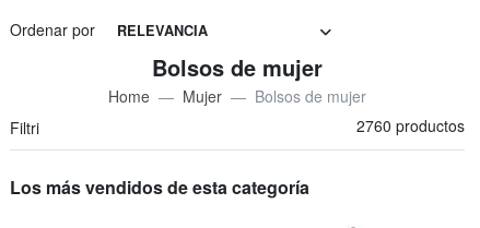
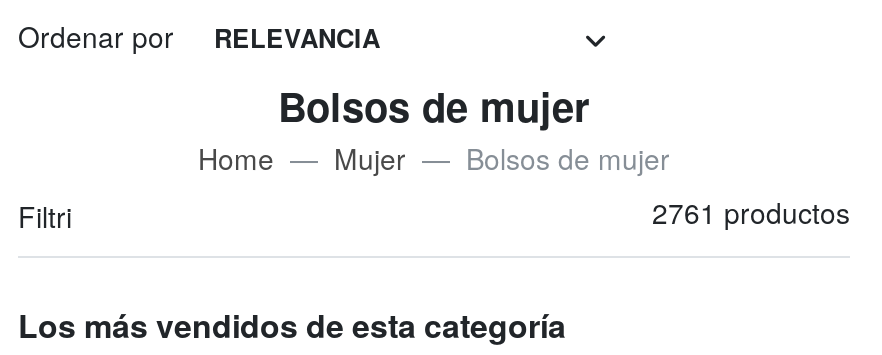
[356,114,465,136] 2760 productos -> [652,191,850,231] 2761 productos

